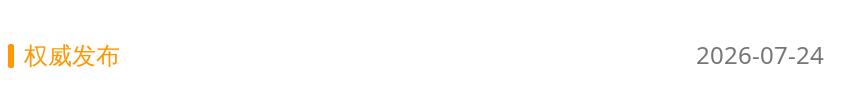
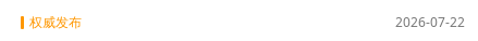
[696,38,824,72] 2026-07-24 -> [395,13,465,31] 2026-07-22

